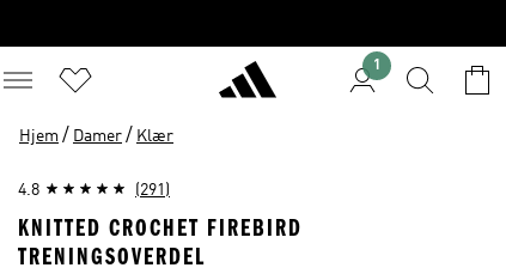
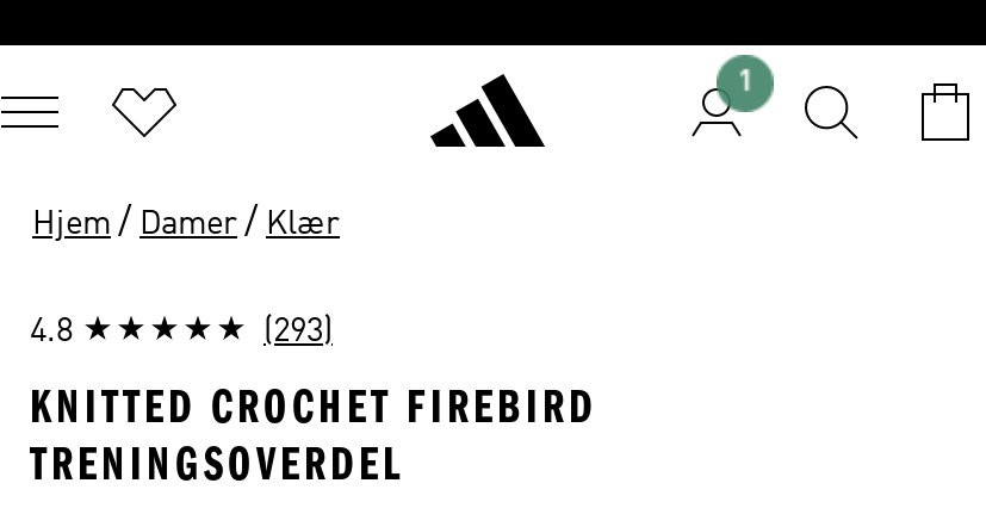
[135,182,170,199] (291) -> [263,315,333,348] (293)

